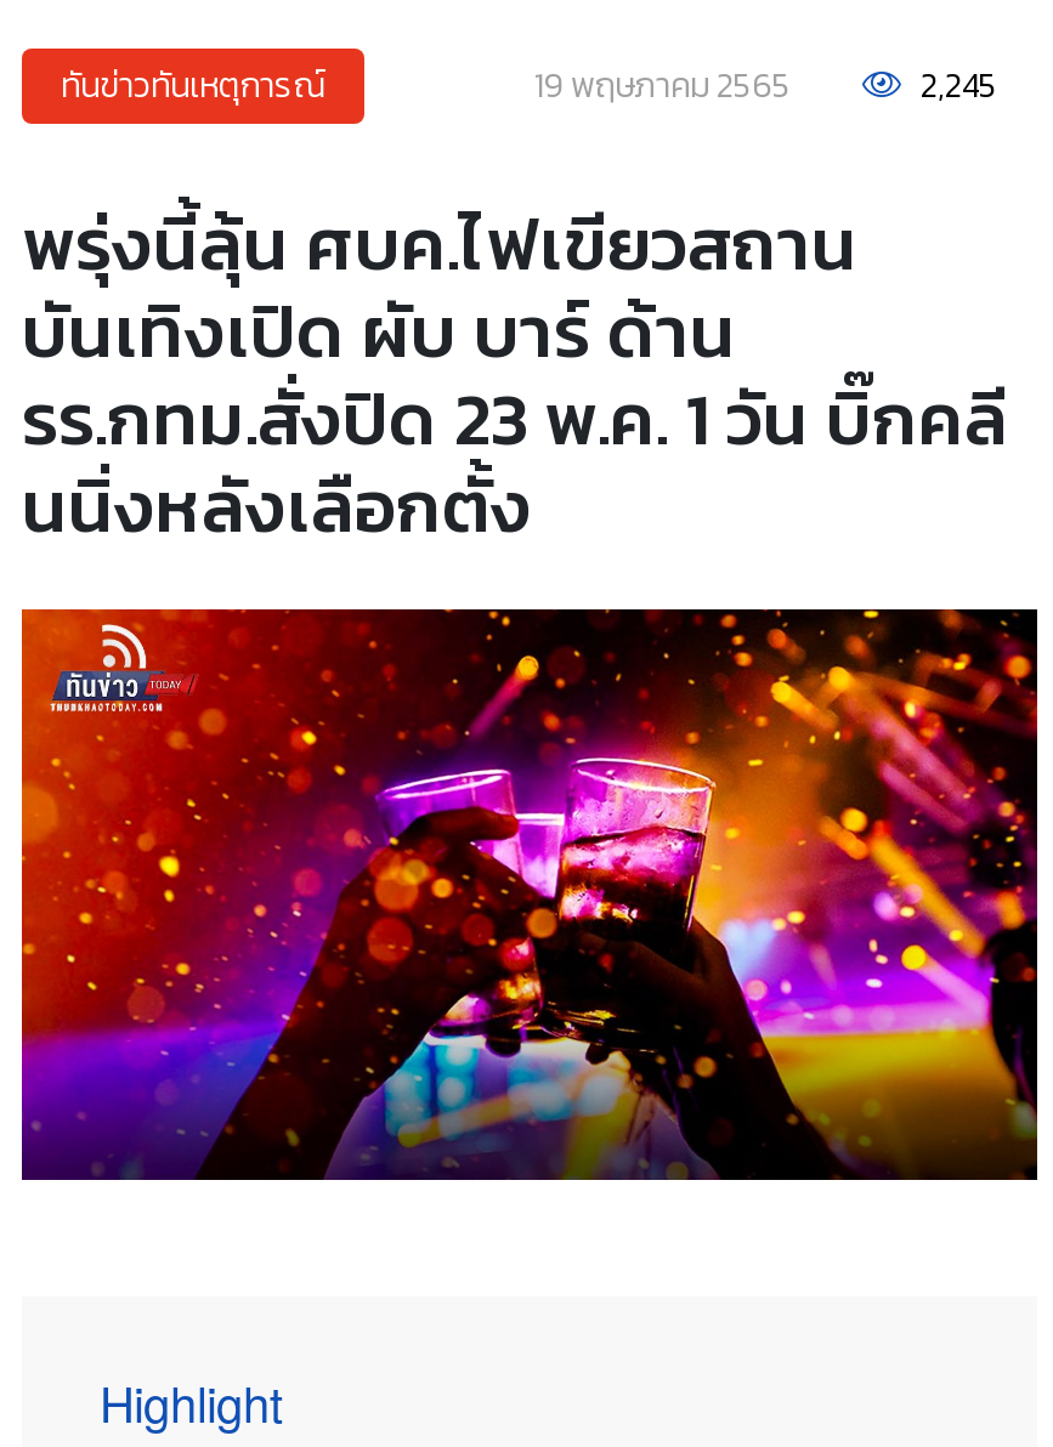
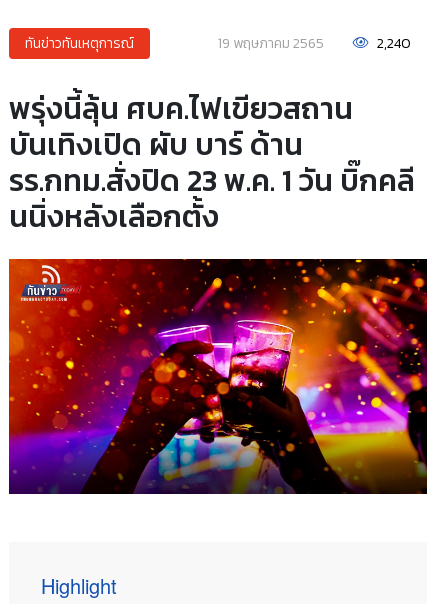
[921,60,998,111] 2,245 -> [377,33,411,54] 2,240

